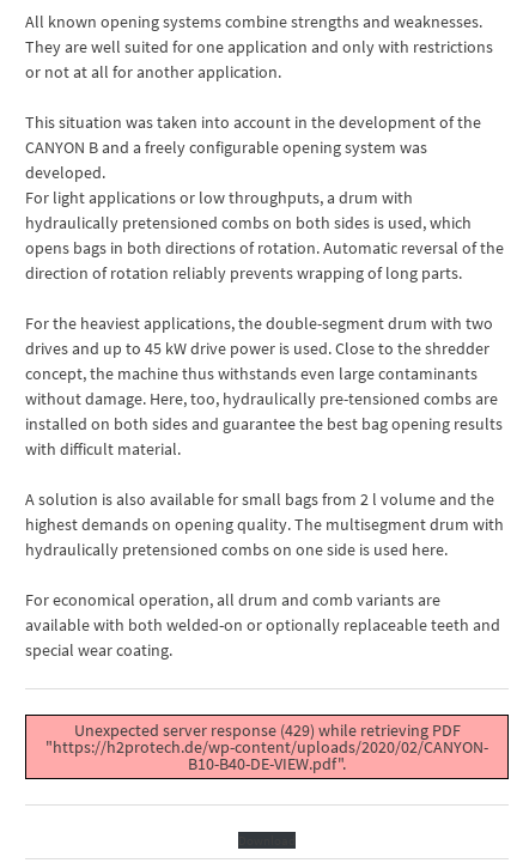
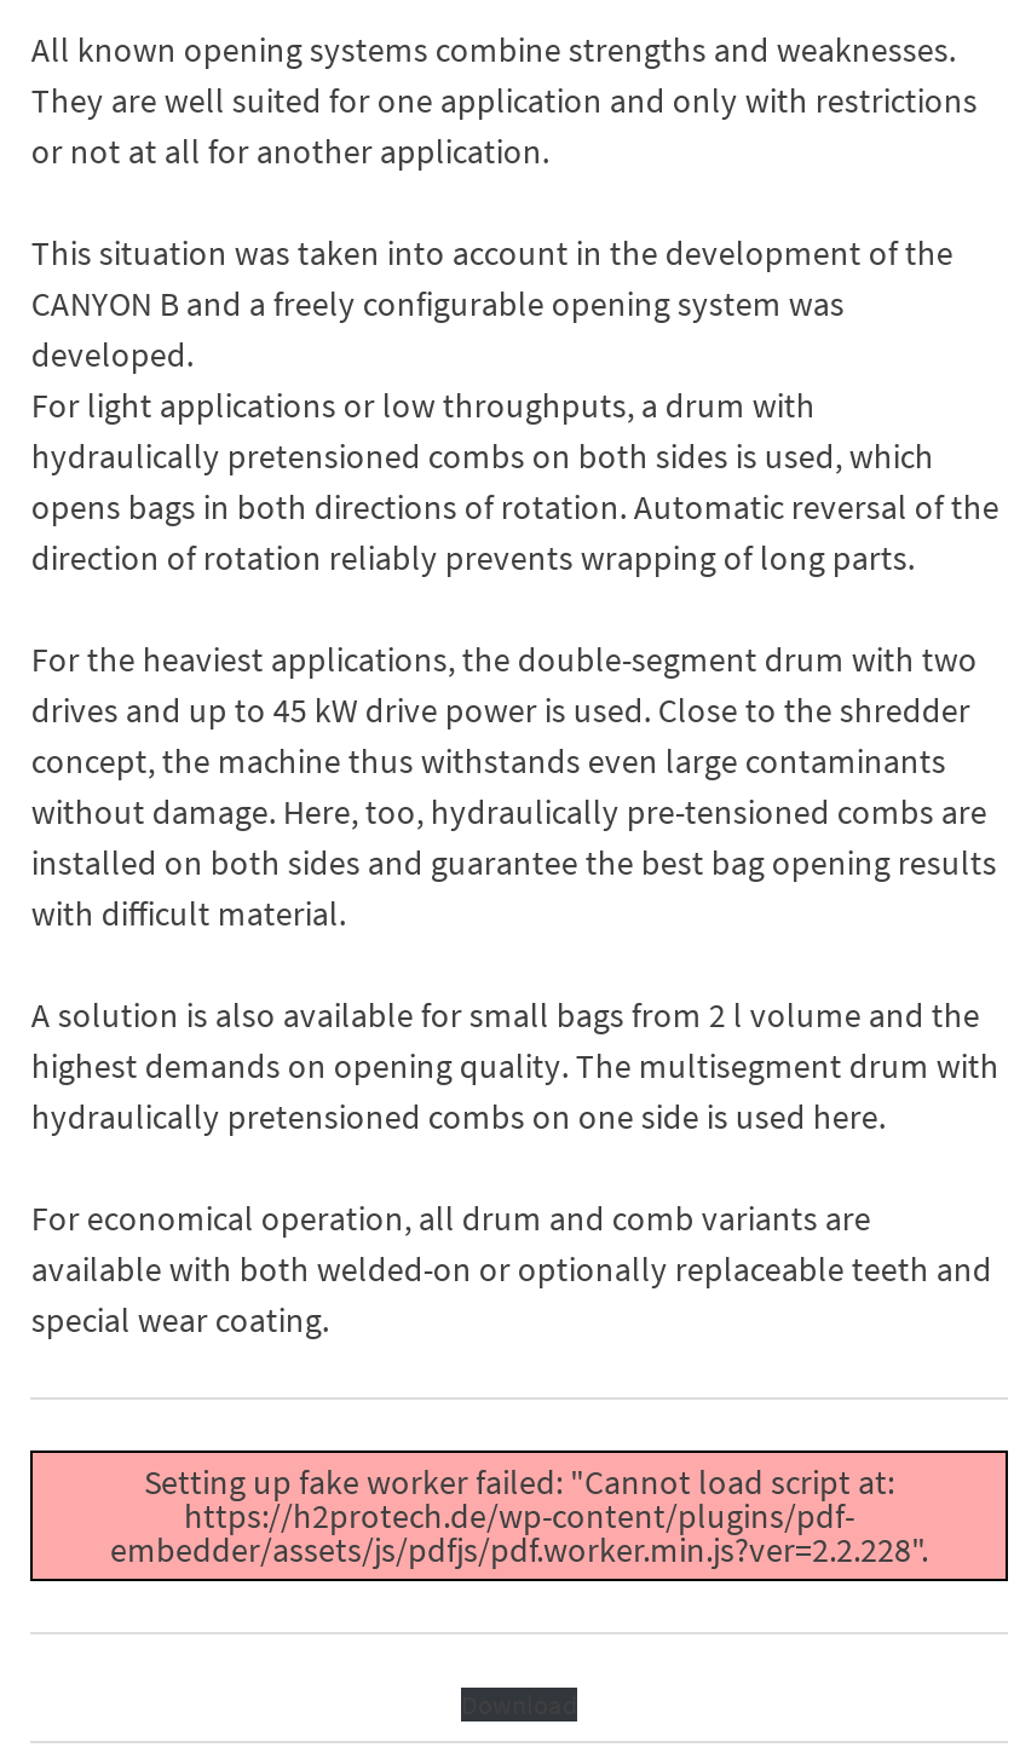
[45,720,488,775] Unexpected server response (429) while retrieving PDF | "https://h2protech.de/wp-content/uploads/2020/02/CANYON- | B10-B40-DE-VIEW.pdf". -> [110,1461,928,1572] Setting up fake worker failed: "Cannot load script at: | https://h2protech.de/wp-content/plugins/pdf- | embedder/assets/js/pdfjs/pdf.worker.min.js?ver=2.2.228".

